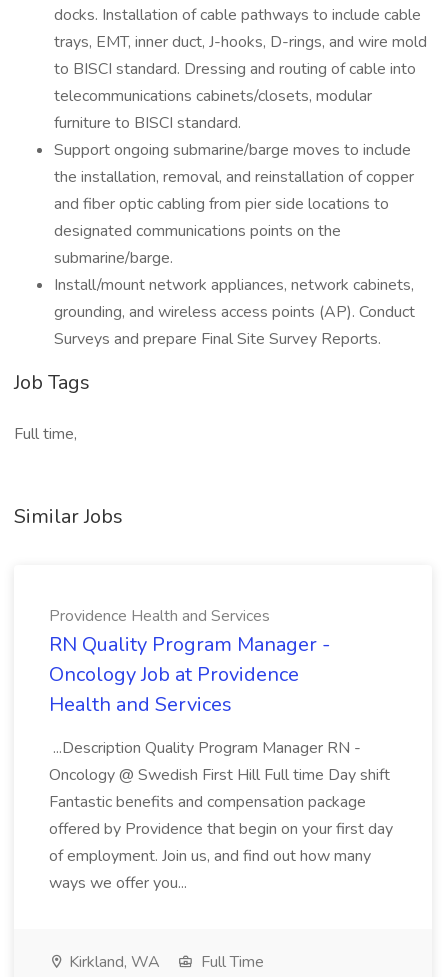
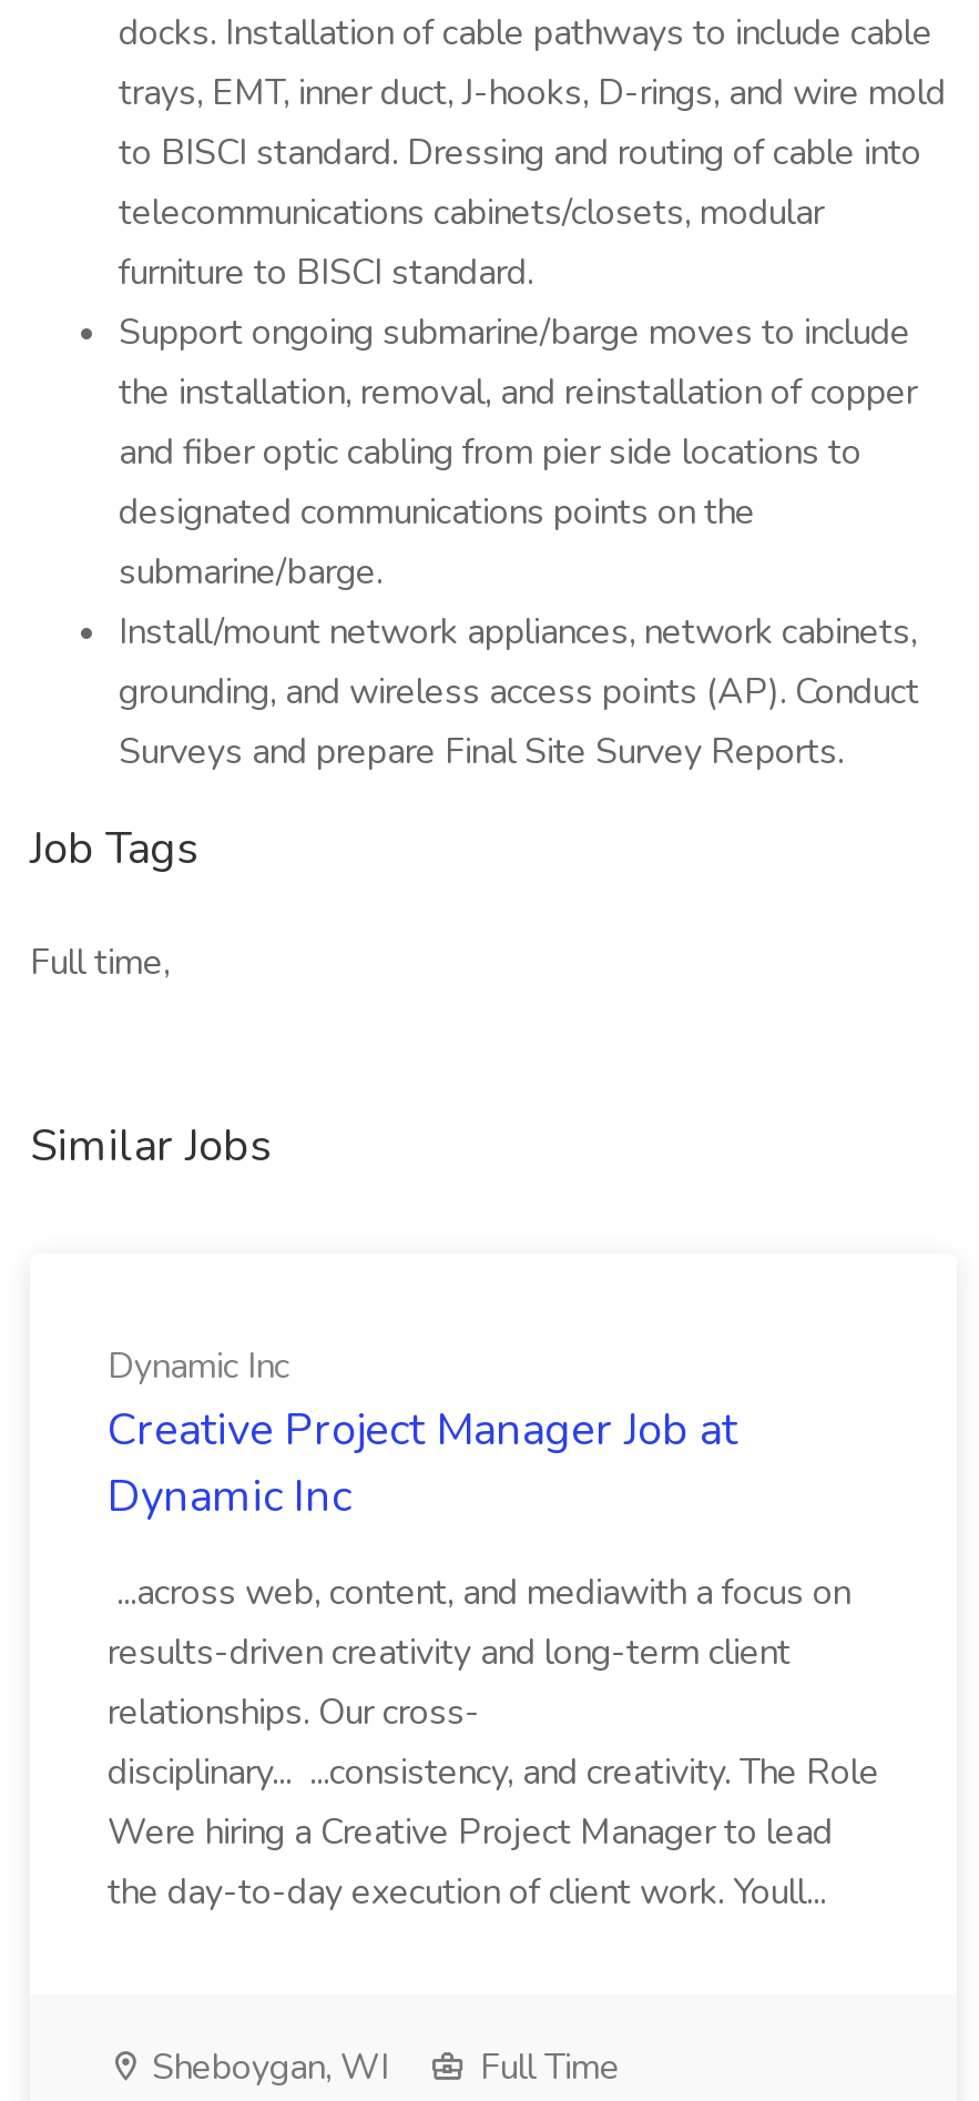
[49,605,330,718] Providence Health and Services | RN Quality Program Manager - | Oncology Job at Providence | Health and Services -> [108,1342,737,1526] Dynamic Inc | Creative Project Manager Job at | Dynamic Inc
[49,737,393,894] ...Description Quality Program Manager RN - | Oncology @ Swedish First Hill Full time Day shift | Fantastic benefits and compensation package | offered by Providence that begin on your first day | of employment. Join us, and find out how many | ways we offer you... -> [108,1569,879,1917] ...across web, content, and mediawith a focus on | results-driven creativity and long-term client | relationships. Our cross- | disciplinary... ...consistency, and creativity. The Role | Were hiring a Creative Project Manager to lead | the day-to-day execution of client work. Youll...
[65,951,160,973] Kirkland, WA -> [143,2043,389,2092] Sheboygan, WI

